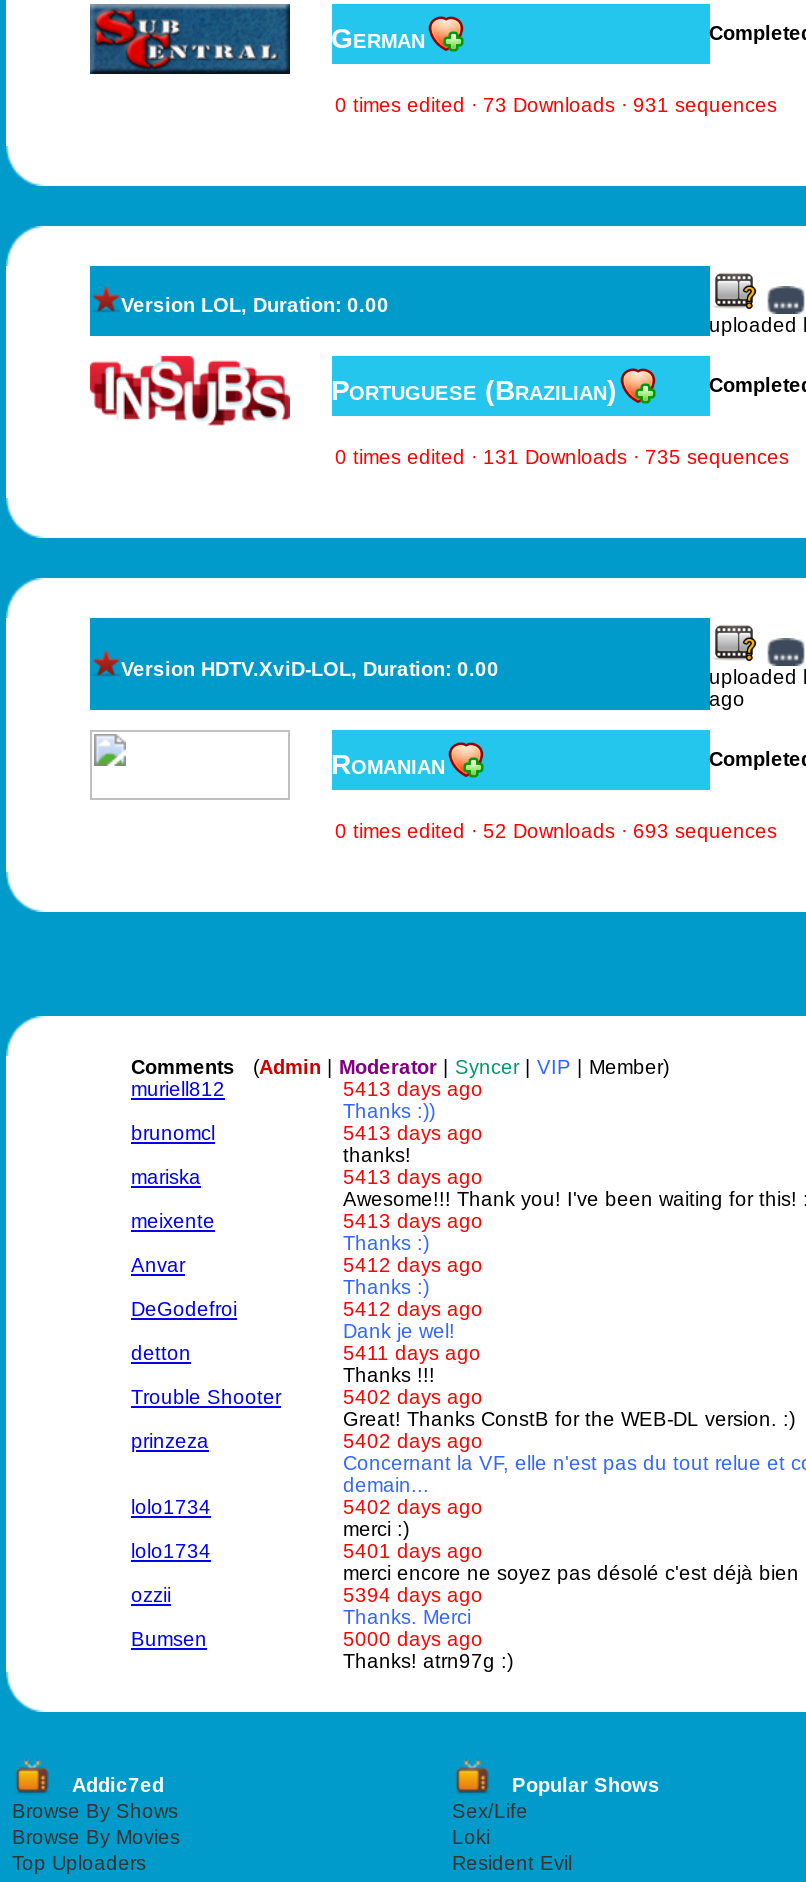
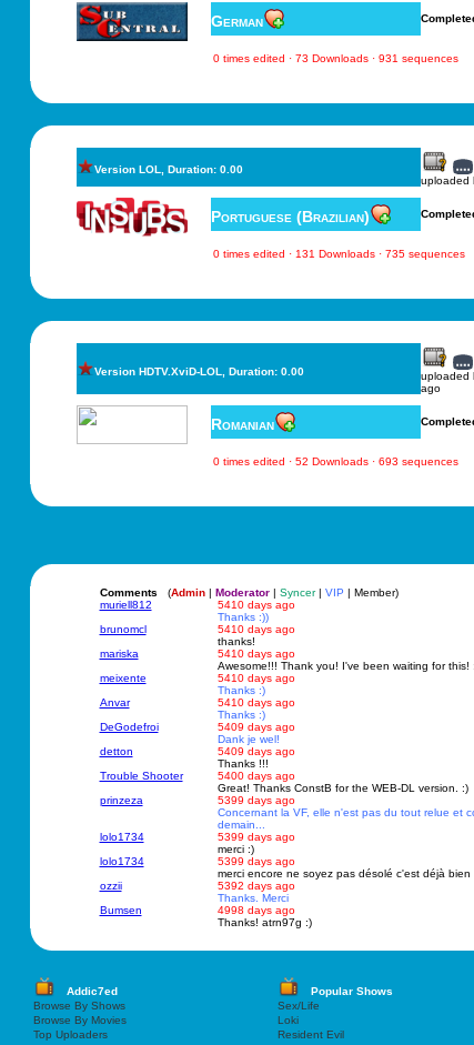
[343,1078,483,1100] 5413 days ago -> [217,599,295,611] 5410 days ago
[343,1122,483,1144] 5413 days ago -> [217,623,295,635] 5410 days ago
[343,1166,483,1188] 5413 days ago -> [217,647,295,660] 5410 days ago
[343,1210,483,1232] 5413 days ago -> [217,672,295,684] 5410 days ago
[343,1254,483,1276] 5412 days ago -> [217,696,295,709] 5410 days ago
[343,1298,483,1320] 5412 days ago -> [217,721,295,733] 5409 days ago
[343,1342,481,1364] 5411 days ago -> [217,745,295,757] 5409 days ago
[343,1386,483,1408] 5402 days ago -> [217,770,295,782] 5400 days ago
[343,1430,483,1452] 5402 days ago -> [217,794,295,806] 5399 days ago
[343,1496,483,1518] 5402 days ago -> [217,831,295,843] 5399 days ago
[343,1540,483,1562] 5401 days ago -> [217,855,295,867] 5399 days ago
[343,1584,483,1606] 5394 days ago -> [217,880,295,892] 5392 days ago
[343,1628,483,1650] 5000 days ago -> [217,904,295,916] 4998 days ago

